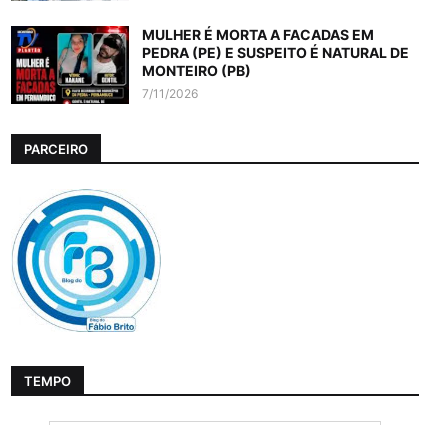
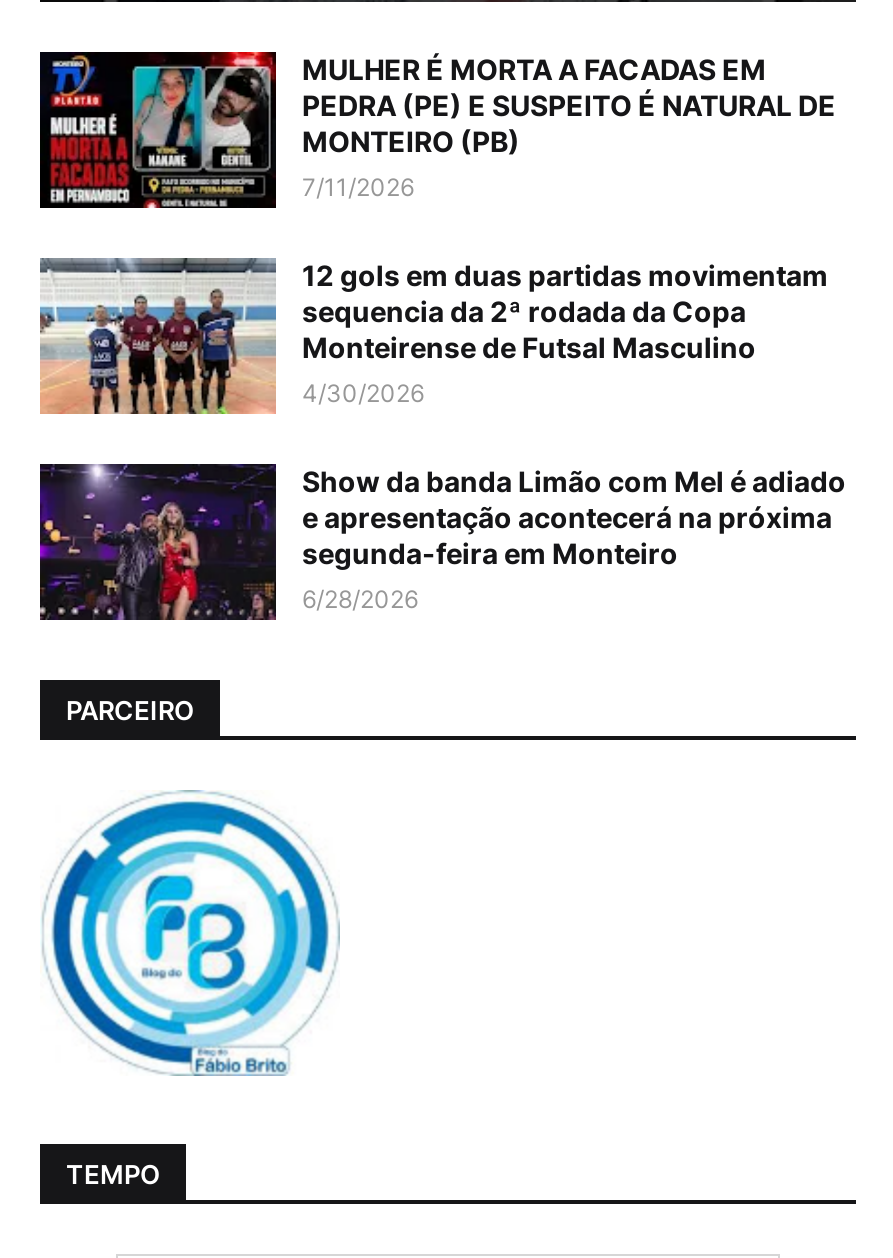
none -> [38,462,274,622] [image]
none -> [40,256,846,614] [image] | 12 gols em duas partidas movimentam | sequencia da 2ª rodada da Copa | Monteirense de Futsal Masculino | 4/30/2026 | Show da banda Limão com Mel é adiado | e apresentação acontecerá na próxima | segunda-feira em Monteiro | 6/28/2026

